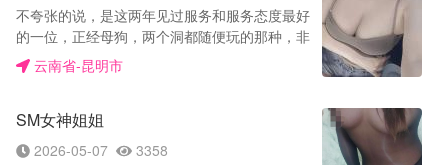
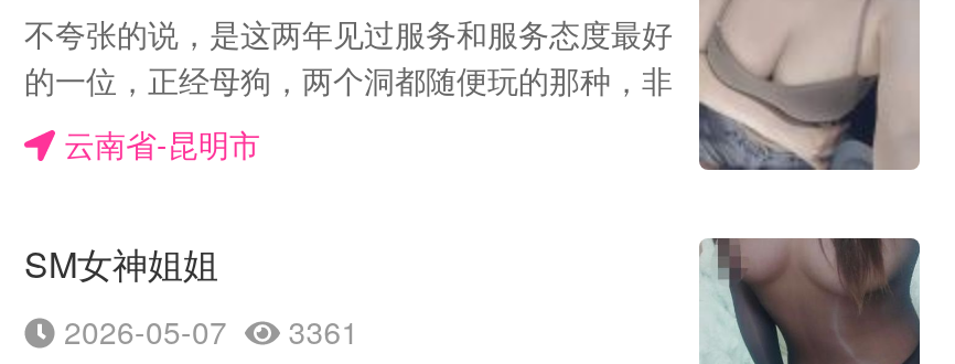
[34,140,168,160] 2026-05-07 3358 -> [64,309,359,353] 2026-05-07 3361

